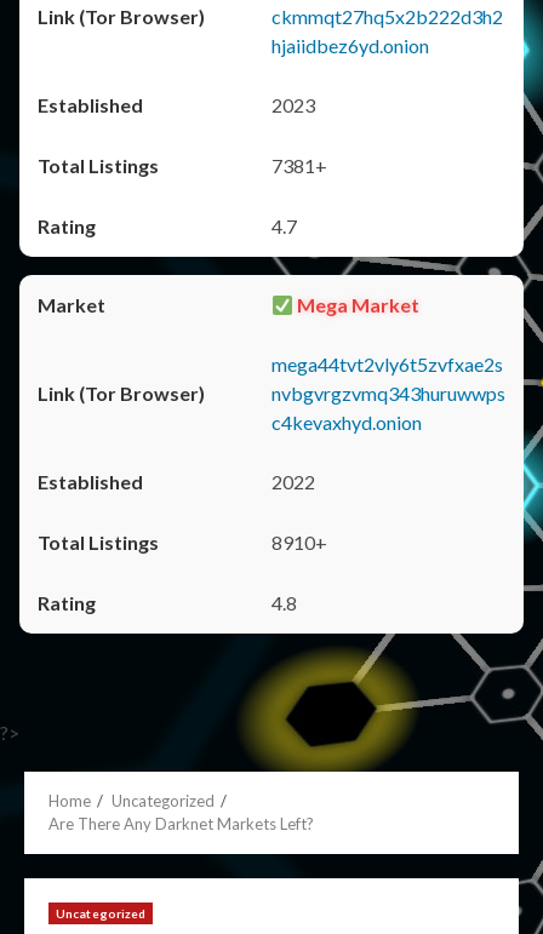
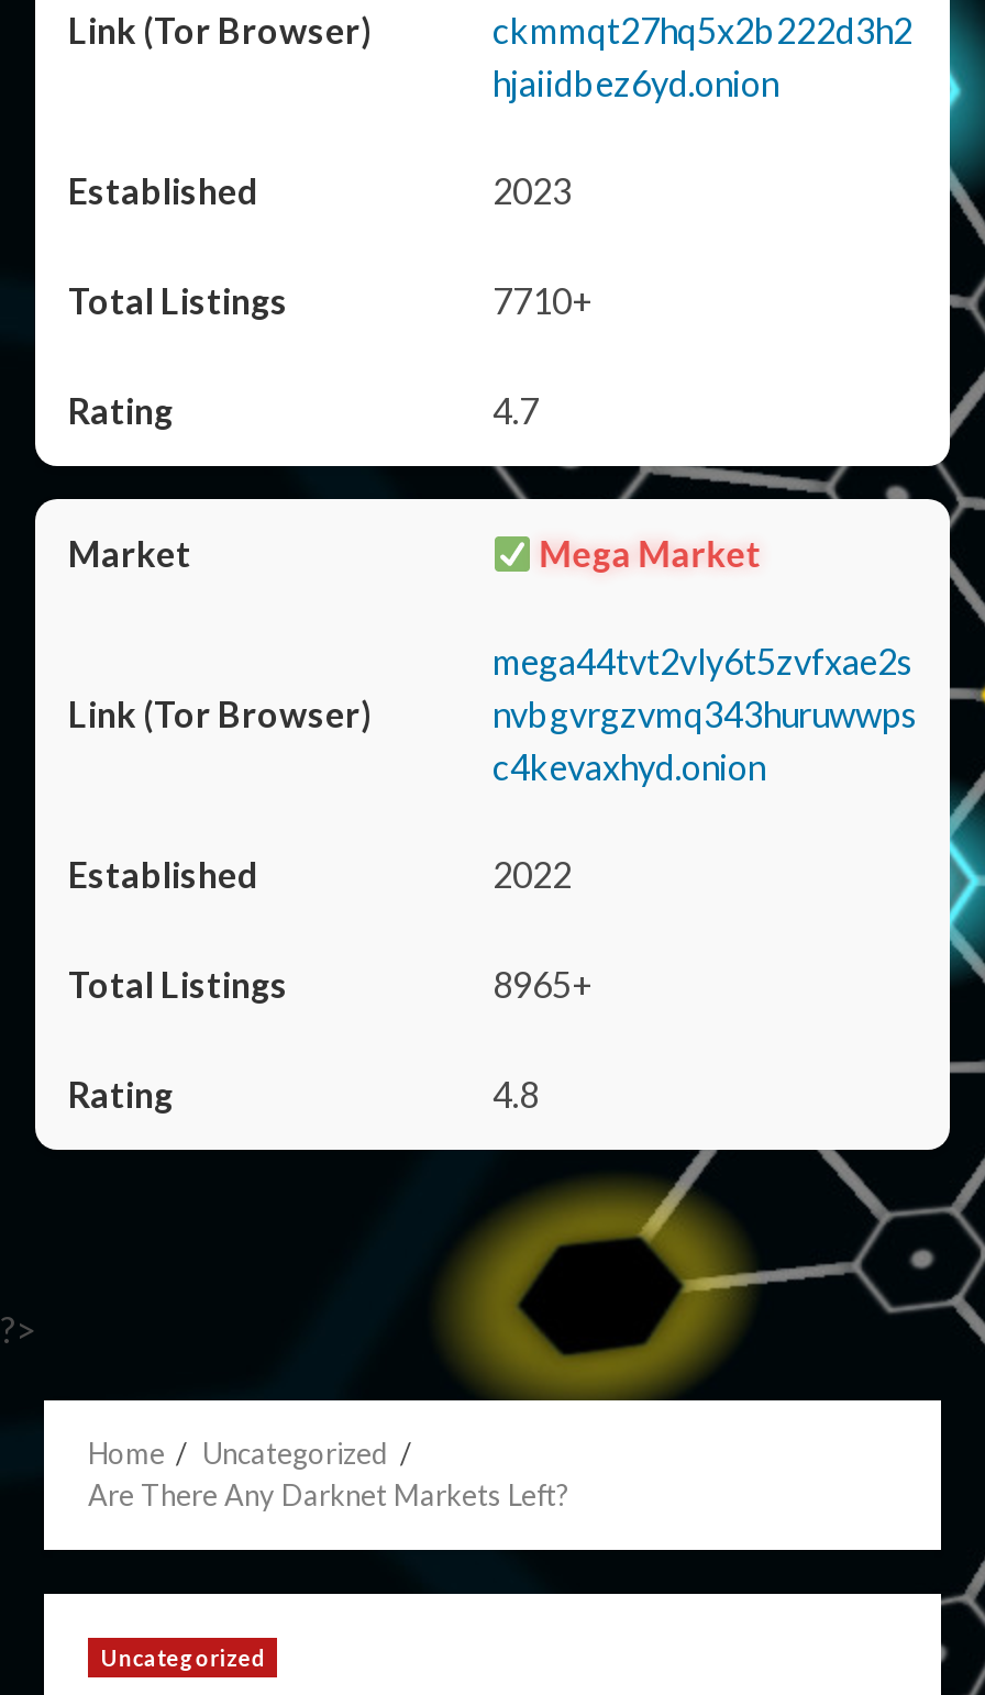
[271,154,327,177] 7381+ -> [492,279,594,321] 7710+
[271,531,327,554] 8910+ -> [492,963,594,1005] 8965+

